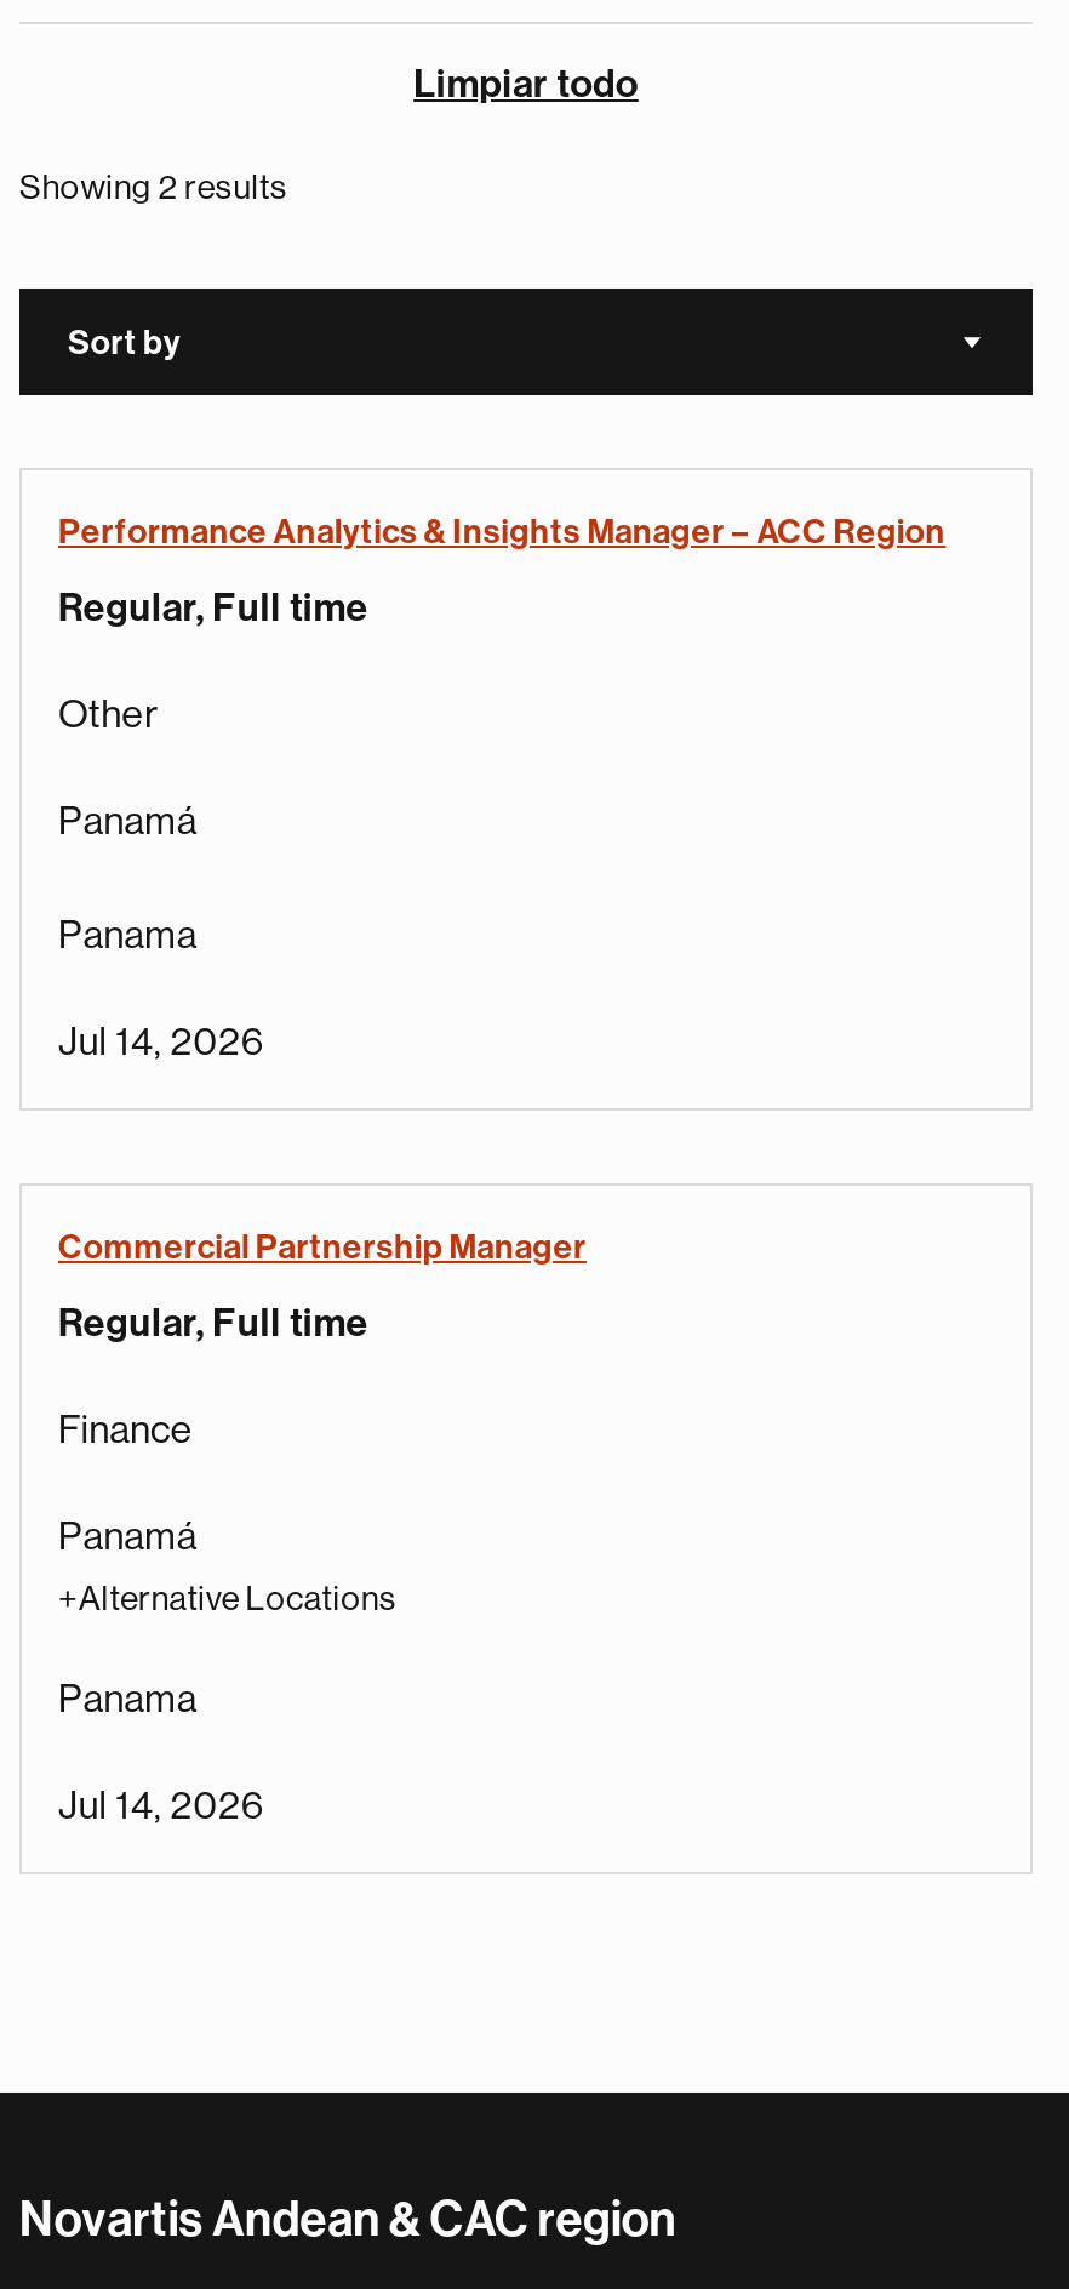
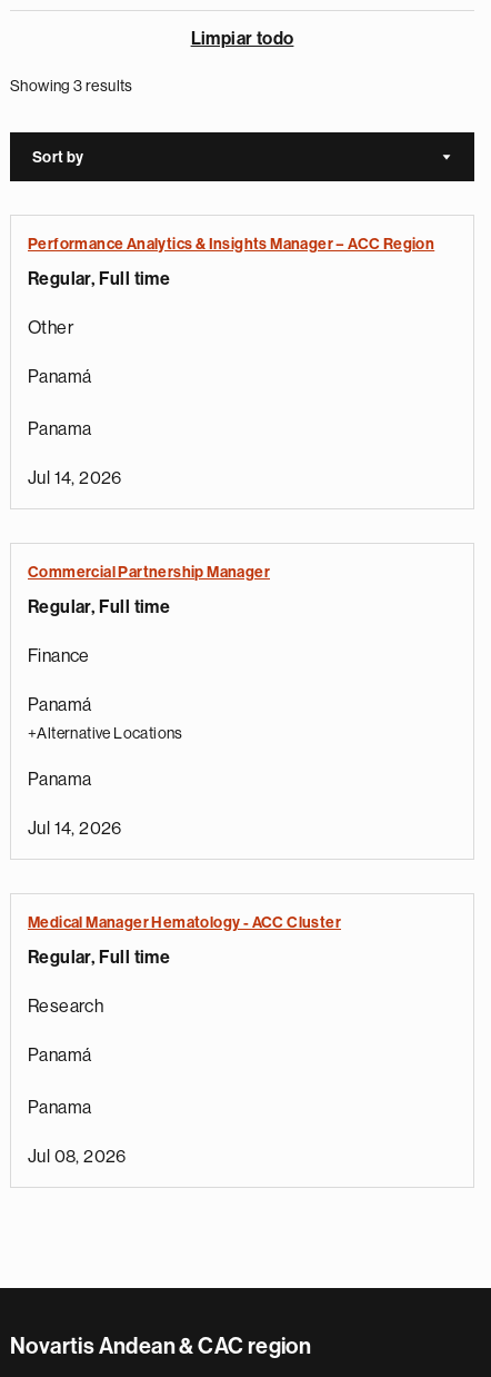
[19,170,288,204] Showing 2 results -> [10,78,133,93] Showing 3 results
none -> [28,914,341,1166] Medical Manager Hematology - ACC Cluster | Regular, Full time | Research | Panamá | Panama | Jul 08, 2026

